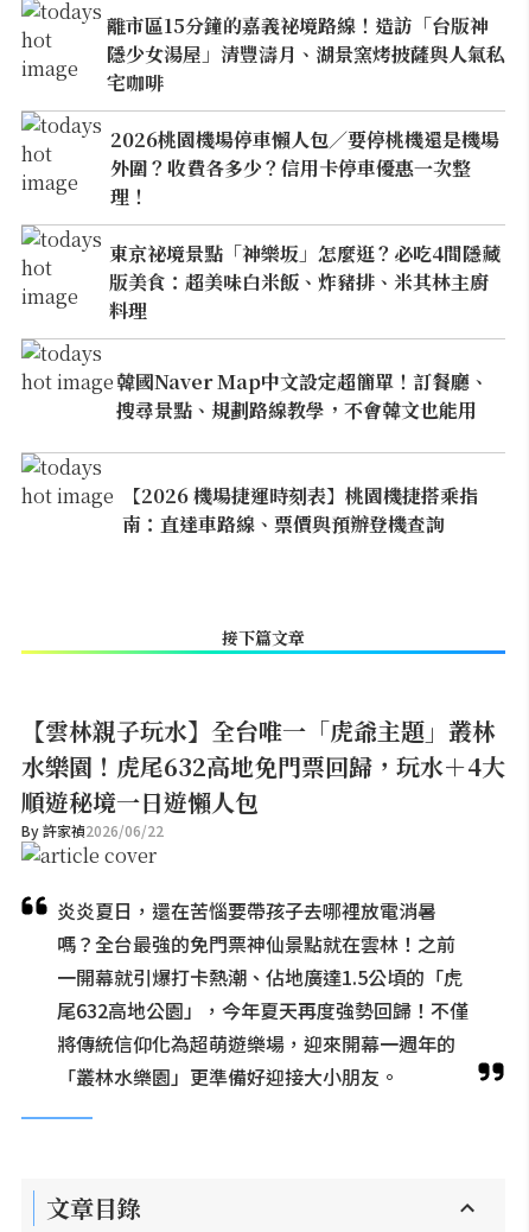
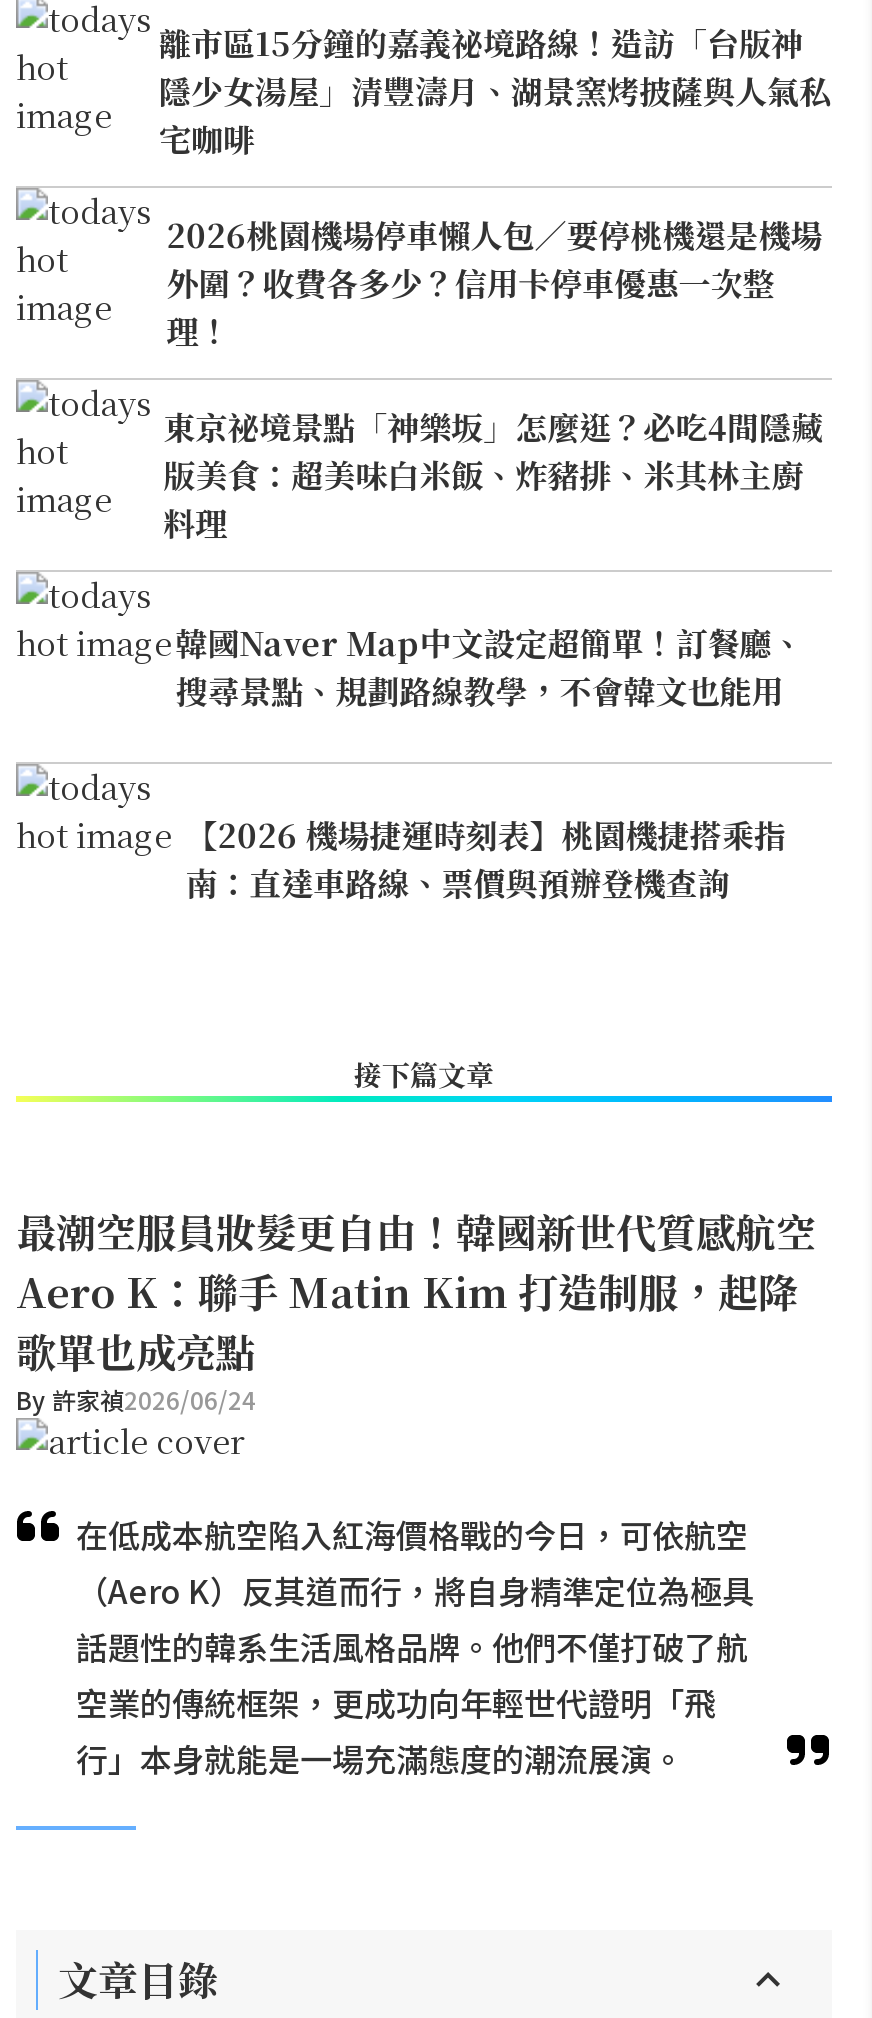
[21,713,505,840] 【雲林親子玩水】全台唯一「虎爺主題」叢林 | 水樂園！虎尾632高地免門票回歸，玩水＋4大 | 順遊秘境一日遊懶人包 | By 許家禎2026/06/22 -> [16,1202,816,1416] 最潮空服員妝髮更自由！韓國新世代質感航空 | Aero K：聯手 Matin Kim 打造制服，起降 | 歌單也成亮點 | By 許家禎2026/06/24
[57,896,469,1091] 炎炎夏日，還在苦惱要帶孩子去哪裡放電消暑 | 嗎？全台最強的免門票神仙景點就在雲林！之前 | 一開幕就引爆打卡熱潮、佔地廣達1.5公頃的「虎 | 尾632高地公園」，今年夏天再度強勢回歸！不僅 | 將傳統信仰化為超萌遊樂場，迎來開幕一週年的 | 「叢林水樂園」更準備好迎接大小朋友。 -> [76,1510,754,1782] 在低成本航空陷入紅海價格戰的今日，可依航空 | （Aero K）反其道而行，將自身精準定位為極具 | 話題性的韓系生活風格品牌。他們不僅打破了航 | 空業的傳統框架，更成功向年輕世代證明「飛 | 行」本身就能是一場充滿態度的潮流展演。

